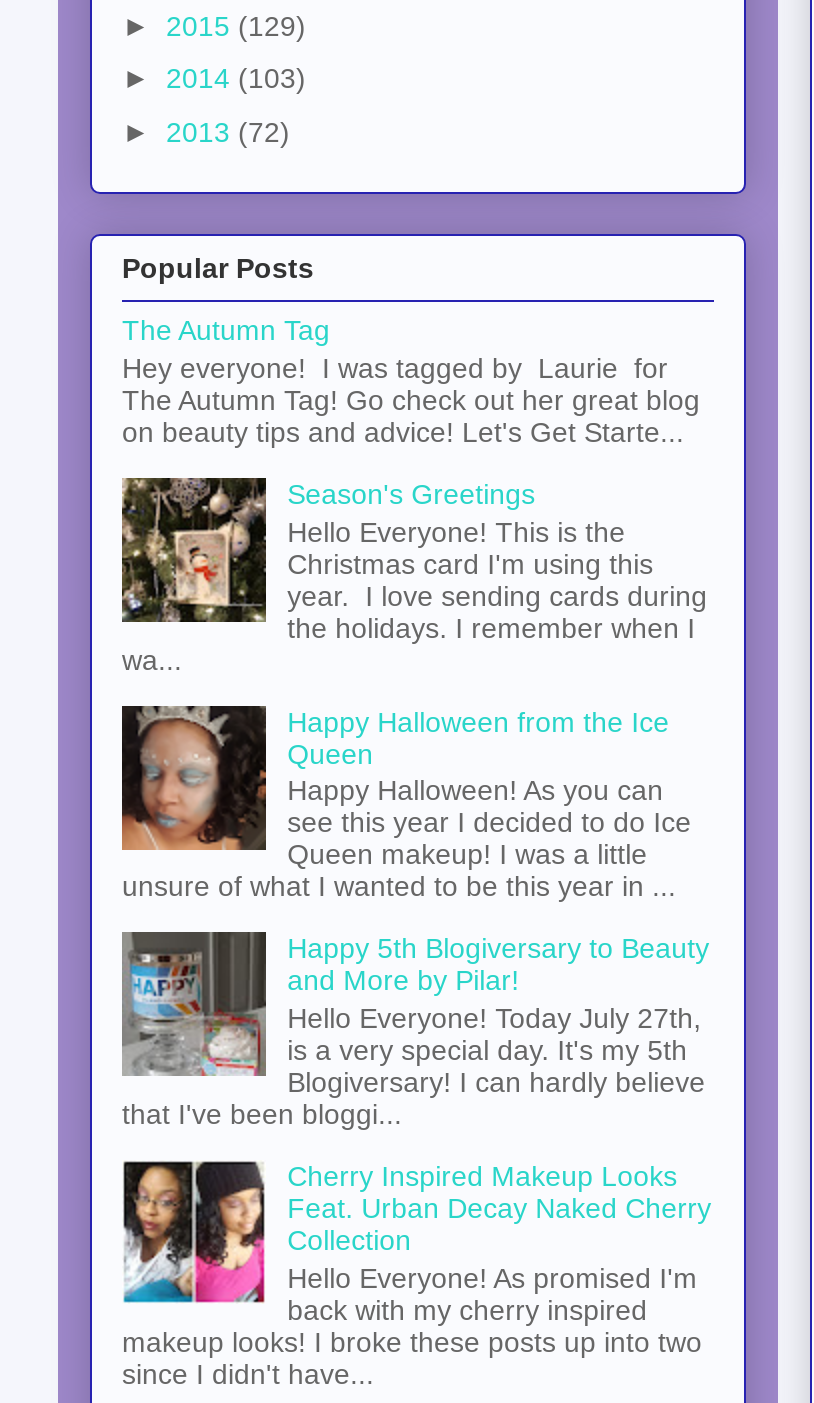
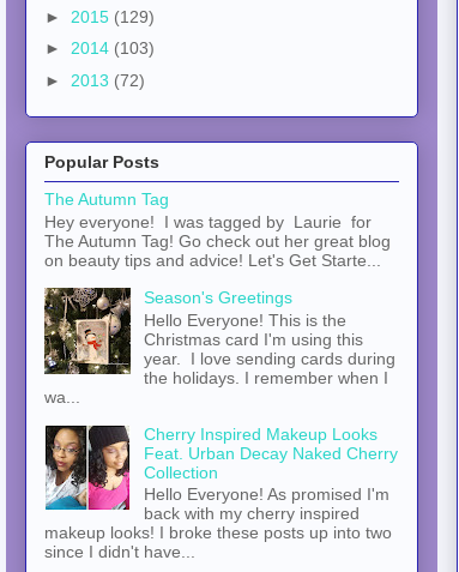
[120,704,709,1130] [image] | Happy Halloween from the Ice | Queen | Happy Halloween! As you can | see this year I decided to do Ice | Queen makeup! I was a little | unsure of what I wanted to be this year in ... | Happy 5th Blogiversary to Beauty | and More by Pilar! | Hello Everyone! Today July 27th, | is a very special day. It's my 5th | Blogiversary! I can hardly believe | that I've been bloggi... -> none
[122,930,258,1078] [image] -> none

